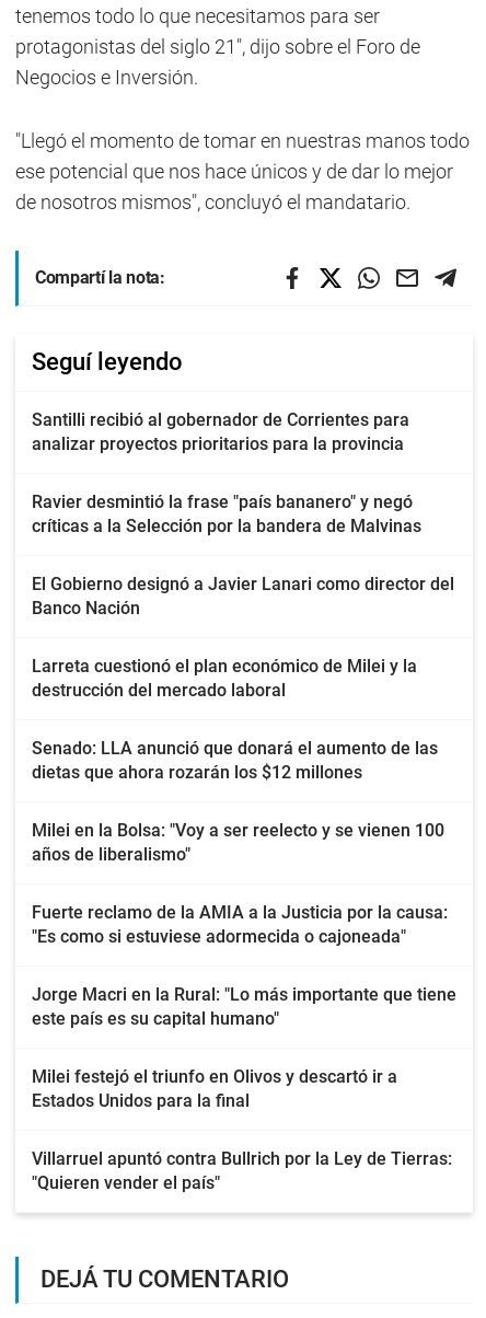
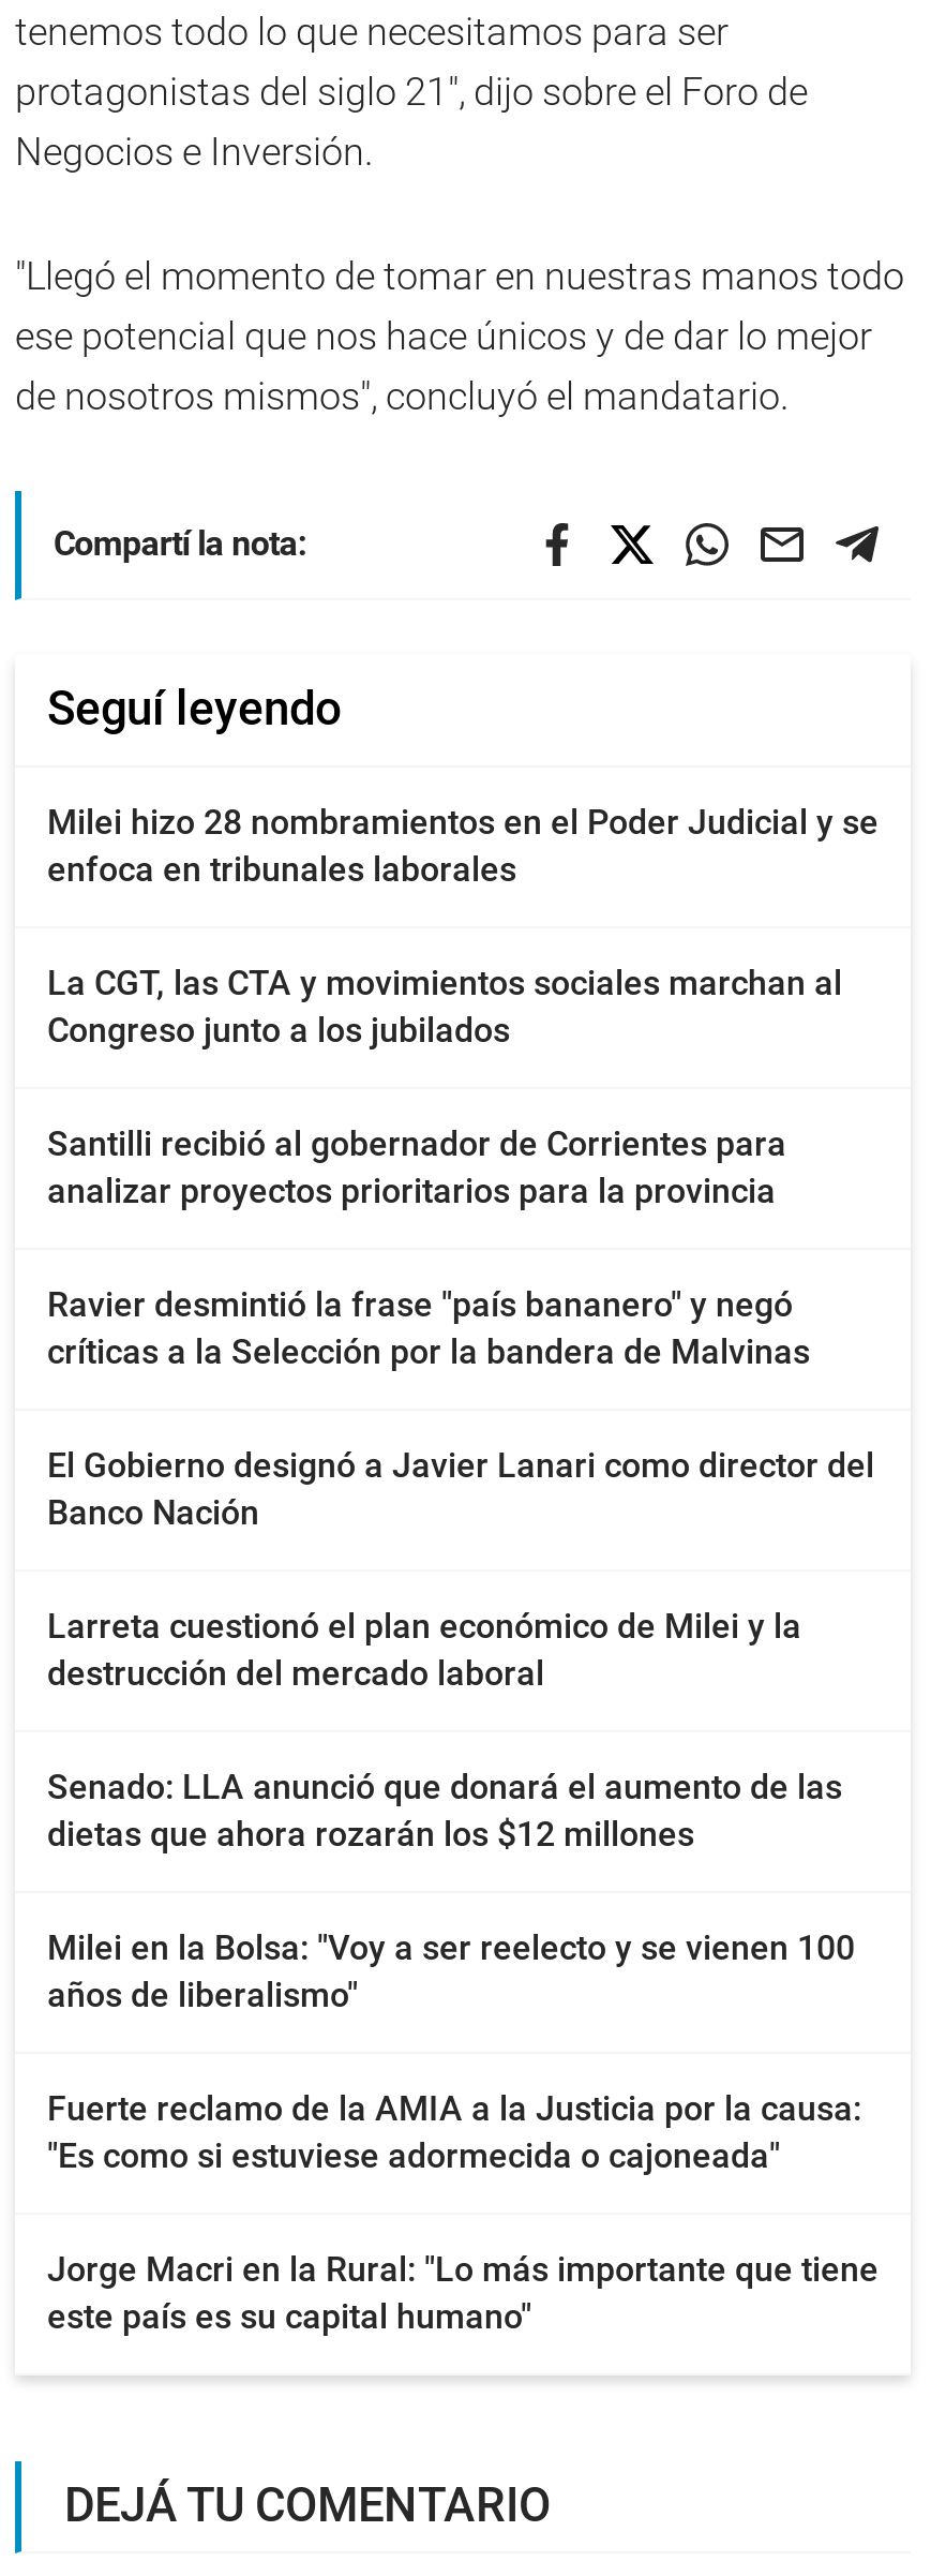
none -> [47,802,879,1051] Milei hizo 28 nombramientos en el Poder Judicial y se | enfoca en tribunales laborales | La CGT, las CTA y movimientos sociales marchan al | Congreso junto a los jubilados
moved [32,409,456,1029] -> [47,1123,879,2337]: Santilli recibió al gobernador de Corrientes para | analizar proyectos prioritarios para la provincia | Ravier desmintió la frase "país bananero" y negó | ... | Jorge Macri en la Rural: "Lo más importante que tiene | este país es su capital humano"
[32,1066,452,1193] Milei festejó el triunfo en Olivos y descartó ir a | Estados Unidos para la final | Villarruel apuntó contra Bullrich por la Ley de Tierras: | "Quieren vender el país" -> none

